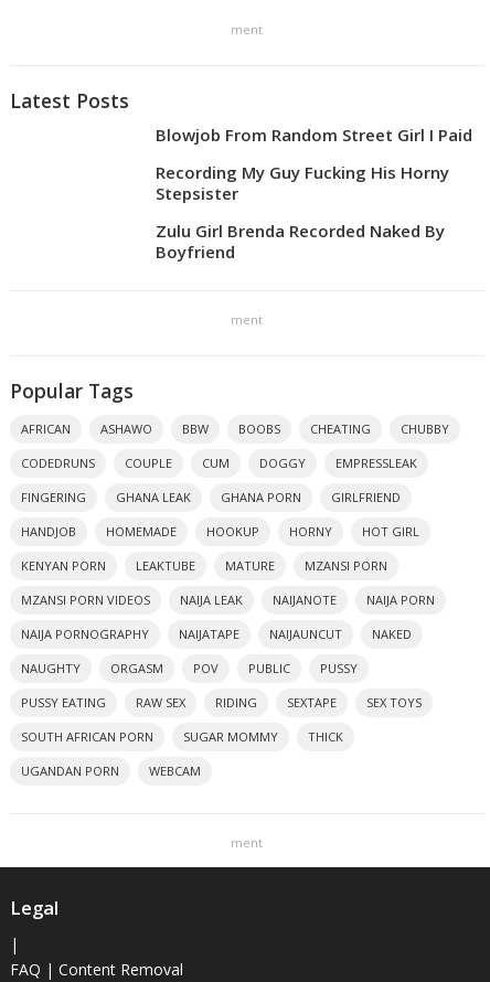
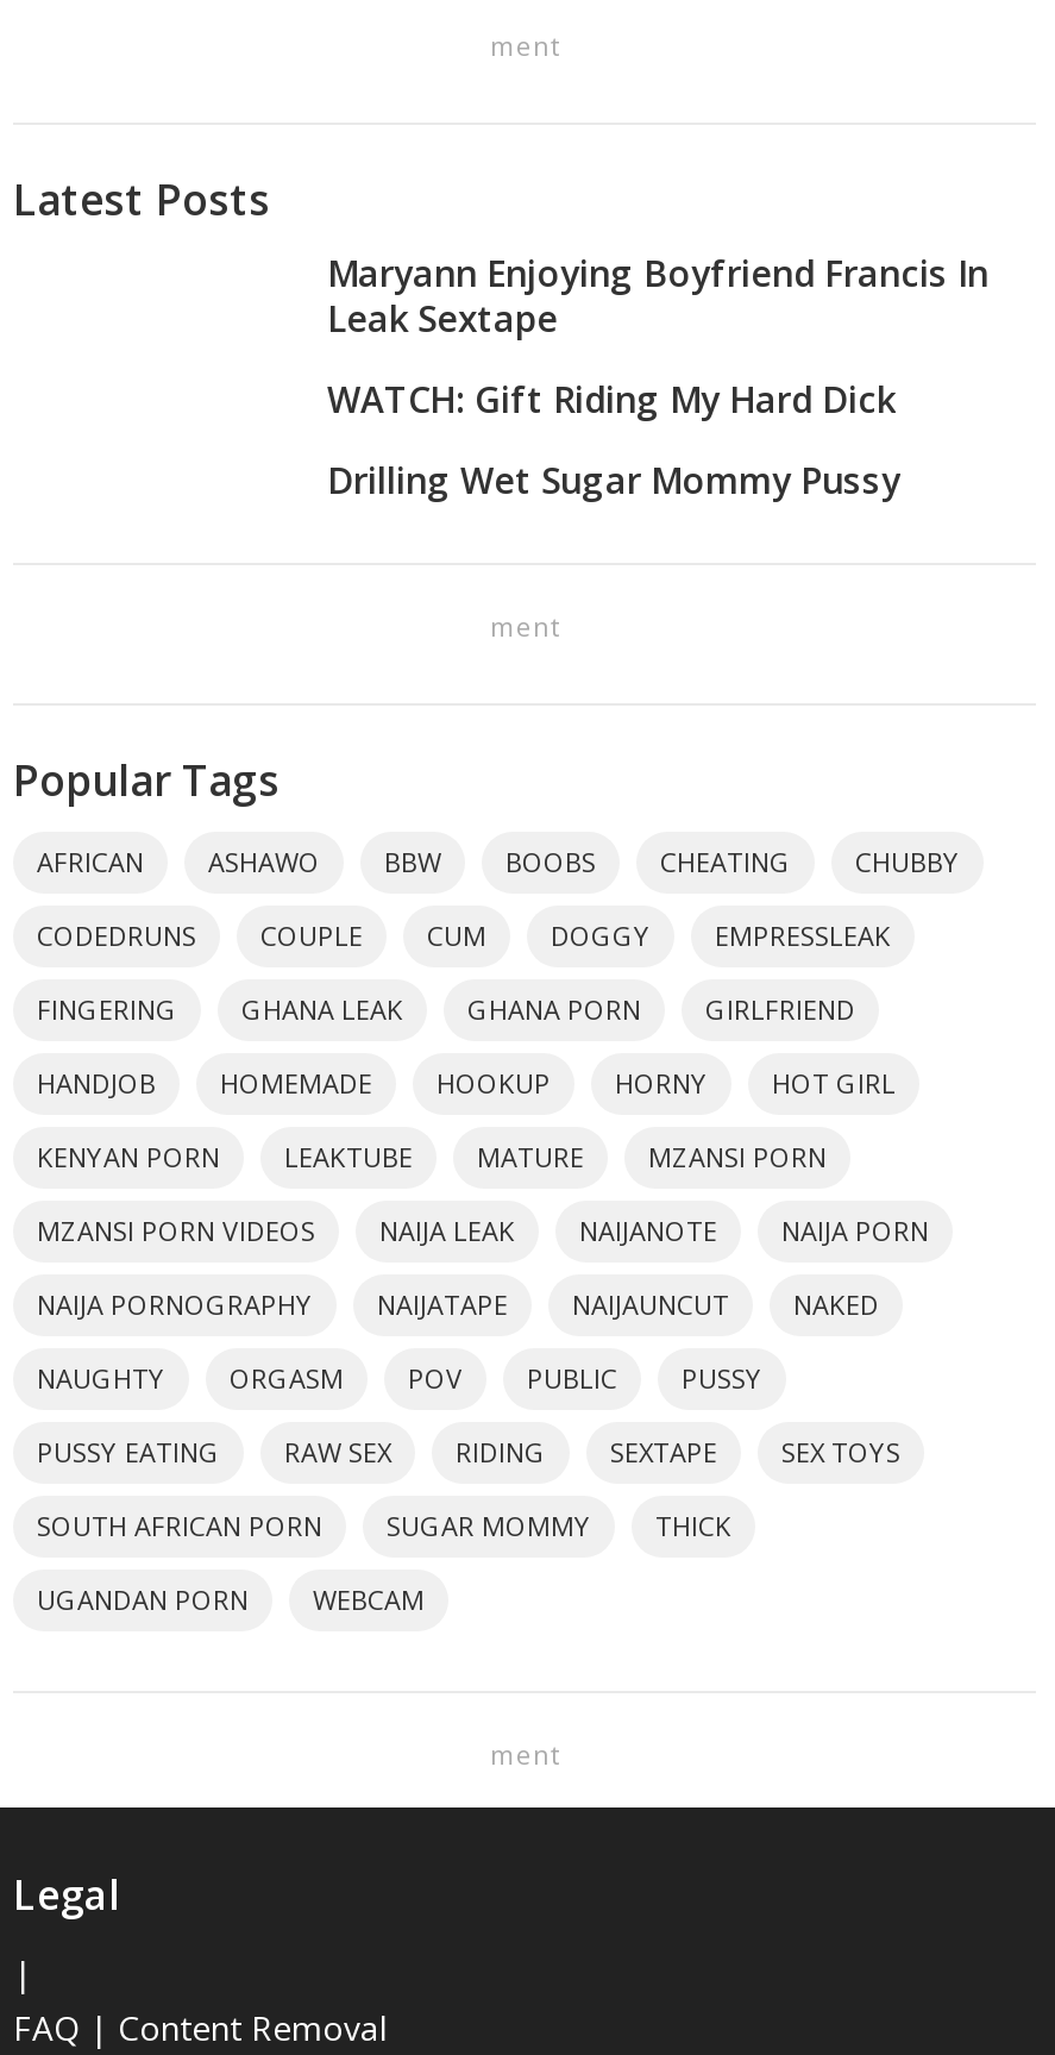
[156,123,472,145] Blowjob From Random Street Girl I Paid -> [327,248,988,341] Maryann Enjoying Boyfriend Francis In | Leak Sextape
[156,161,449,204] Recording My Guy Fucking His Horny | Stepsister -> [327,374,896,422] WATCH: Gift Riding My Hard Dick
[156,219,445,262] Zulu Girl Brenda Recorded Naked By | Boyfriend -> [327,455,900,503] Drilling Wet Sugar Mommy Pussy

